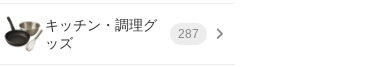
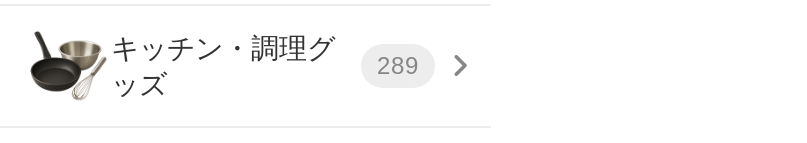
[178,27,199,41] 287 -> [377,52,419,80] 289

